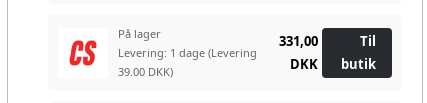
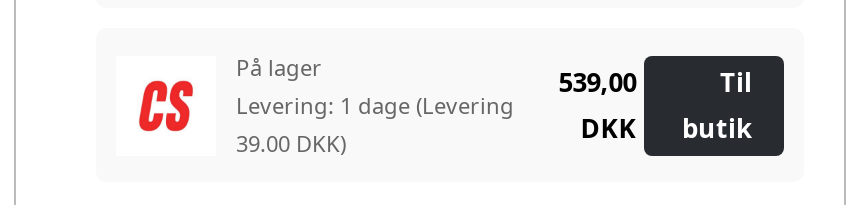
[279,32,318,50] 331,00 -> [558,63,636,99] 539,00

